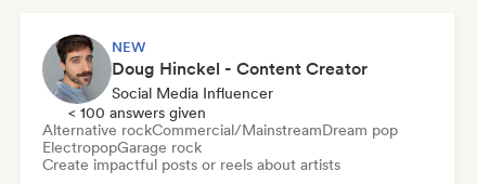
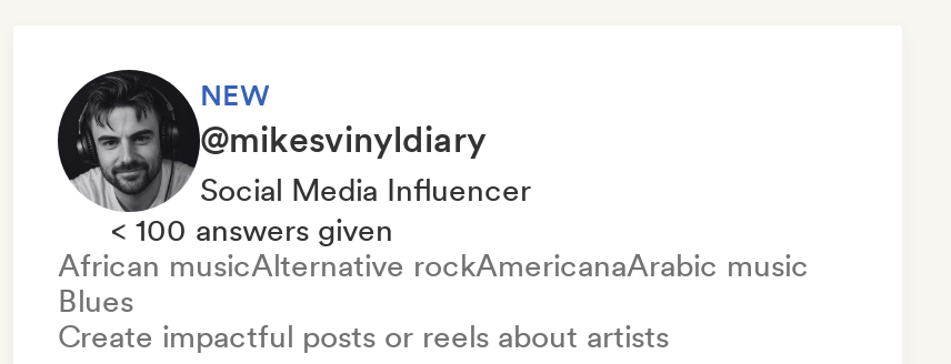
[43,38,368,102] [image] | Doug Hinckel - Content Creator -> [58,79,487,208] [image] | @mikesvinyldiary
[42,121,398,156] Alternative rockCommercial/MainstreamDream pop | ElectropopGarage rock -> [58,247,809,318] African musicAlternative rockAmericanaArabic music | Blues

